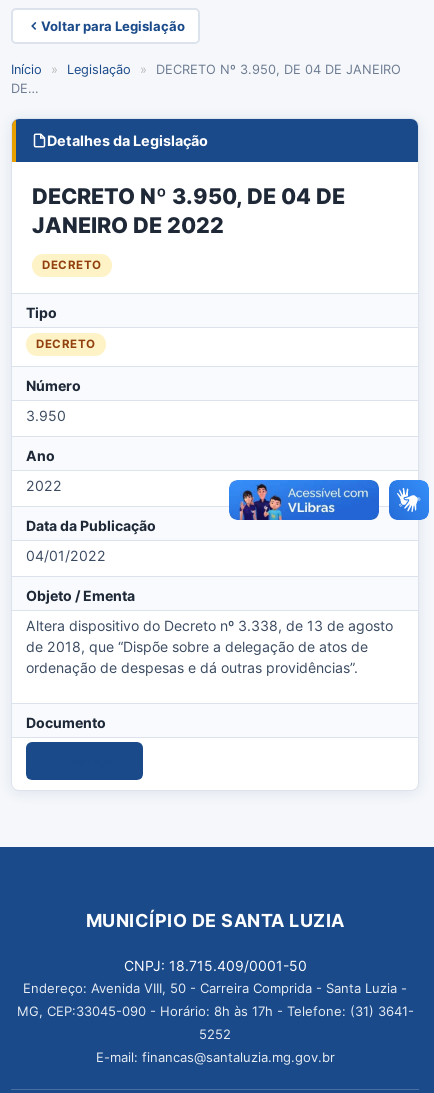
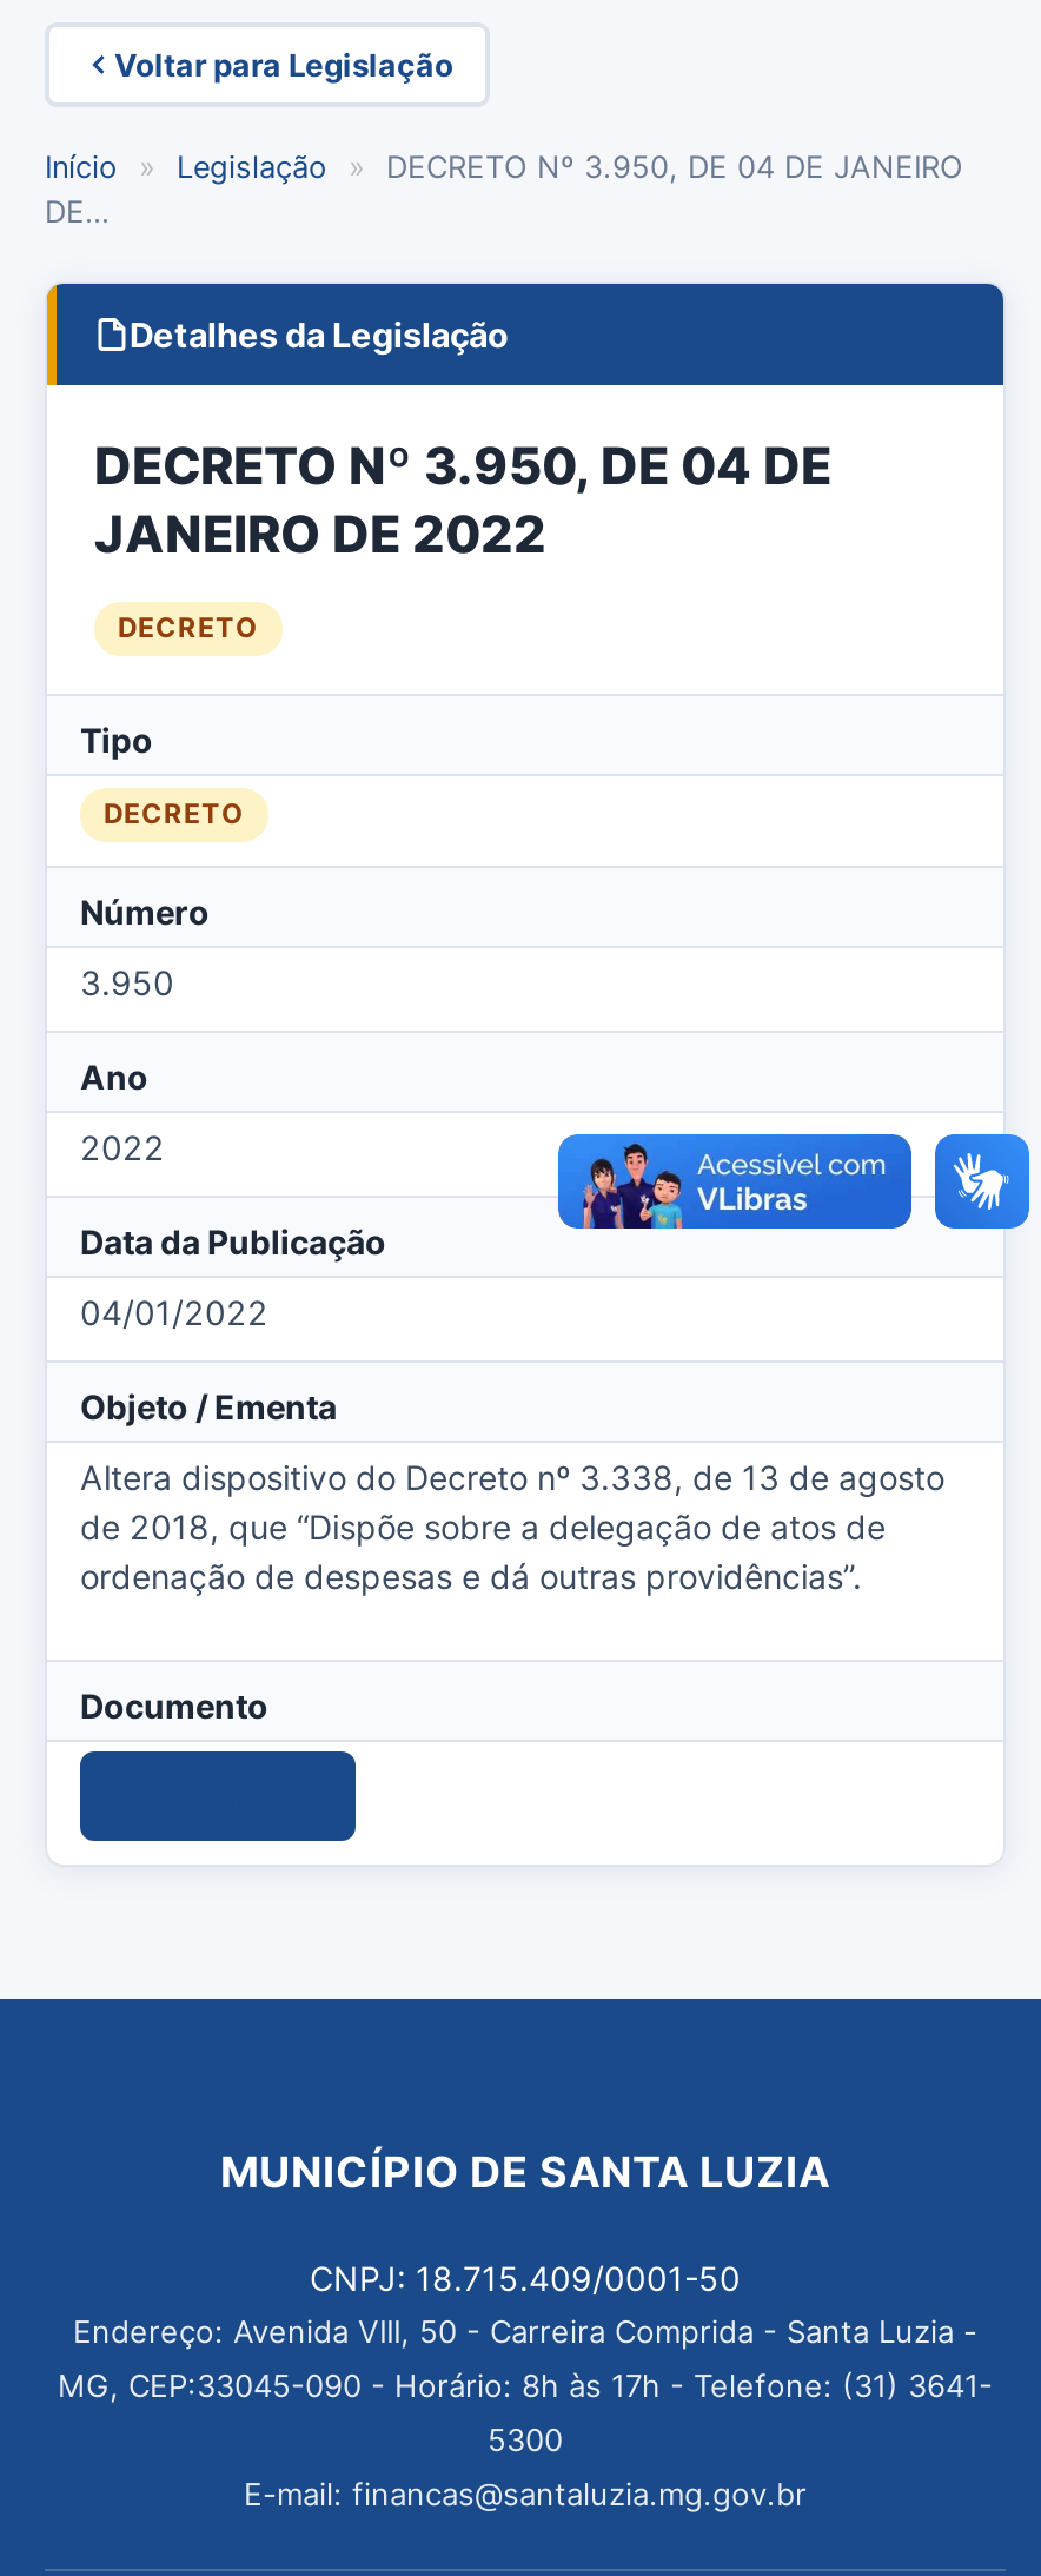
[199,1026,231,1042] 5252 -> [488,2420,563,2458] 5300

